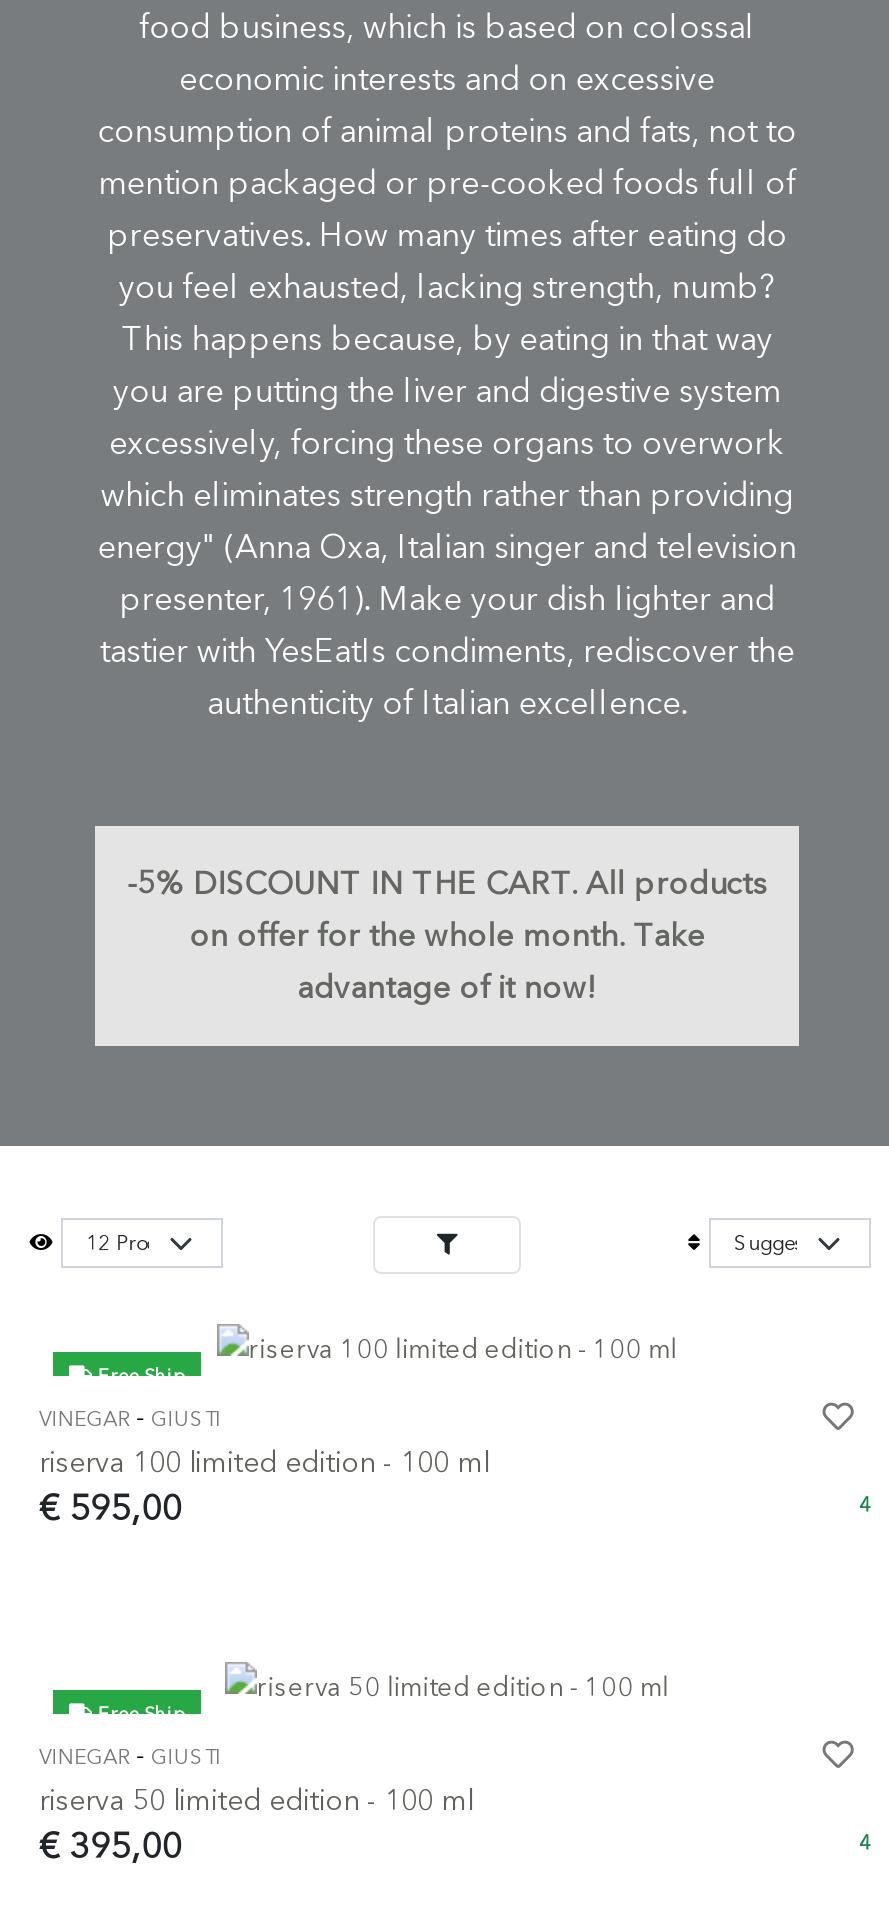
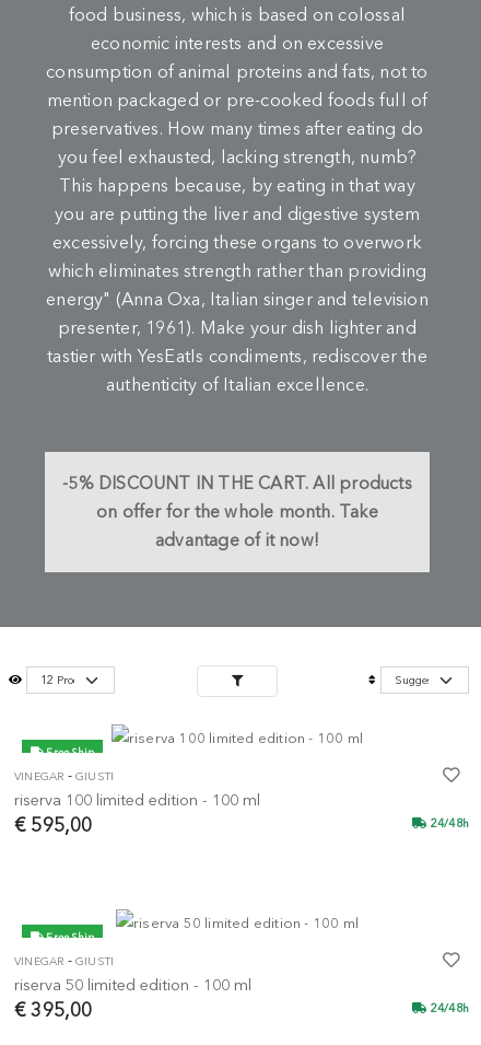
[859,1493,871,1519] 4 -> [427,817,469,831] 24/48h
[859,1831,871,1857] 4 -> [427,1002,469,1016] 24/48h

